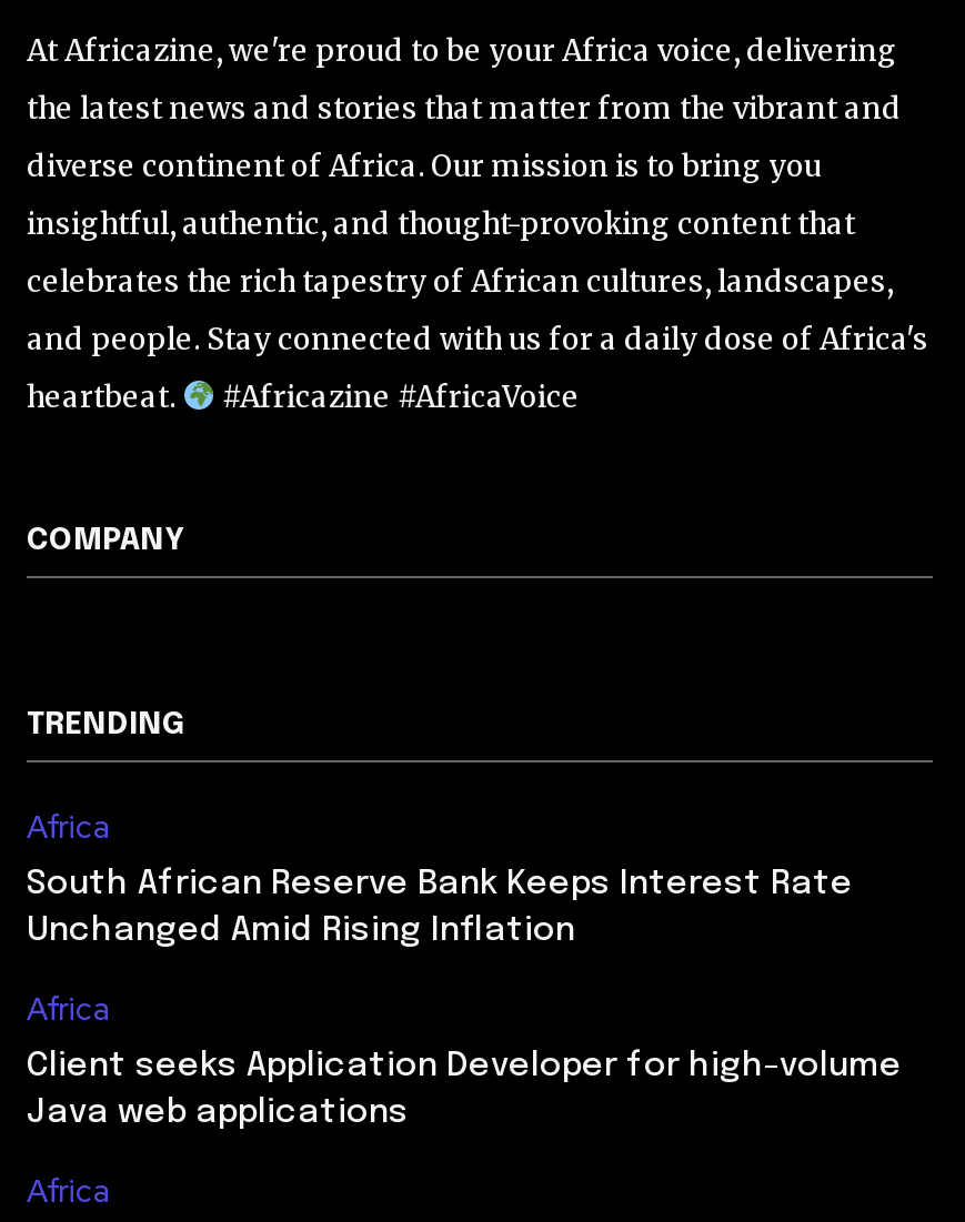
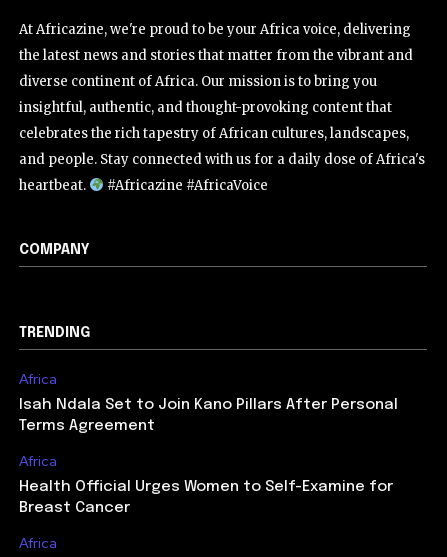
[27,866,853,948] South African Reserve Bank Keeps Interest Rate | Unchanged Amid Rising Inflation -> [19,397,398,434] Isah Ndala Set to Join Kano Pillars After Personal | Terms Agreement
[27,1048,902,1130] Client seeks Application Developer for high-volume | Java web applications -> [19,479,393,516] Health Official Urges Women to Self-Examine for | Breast Cancer

